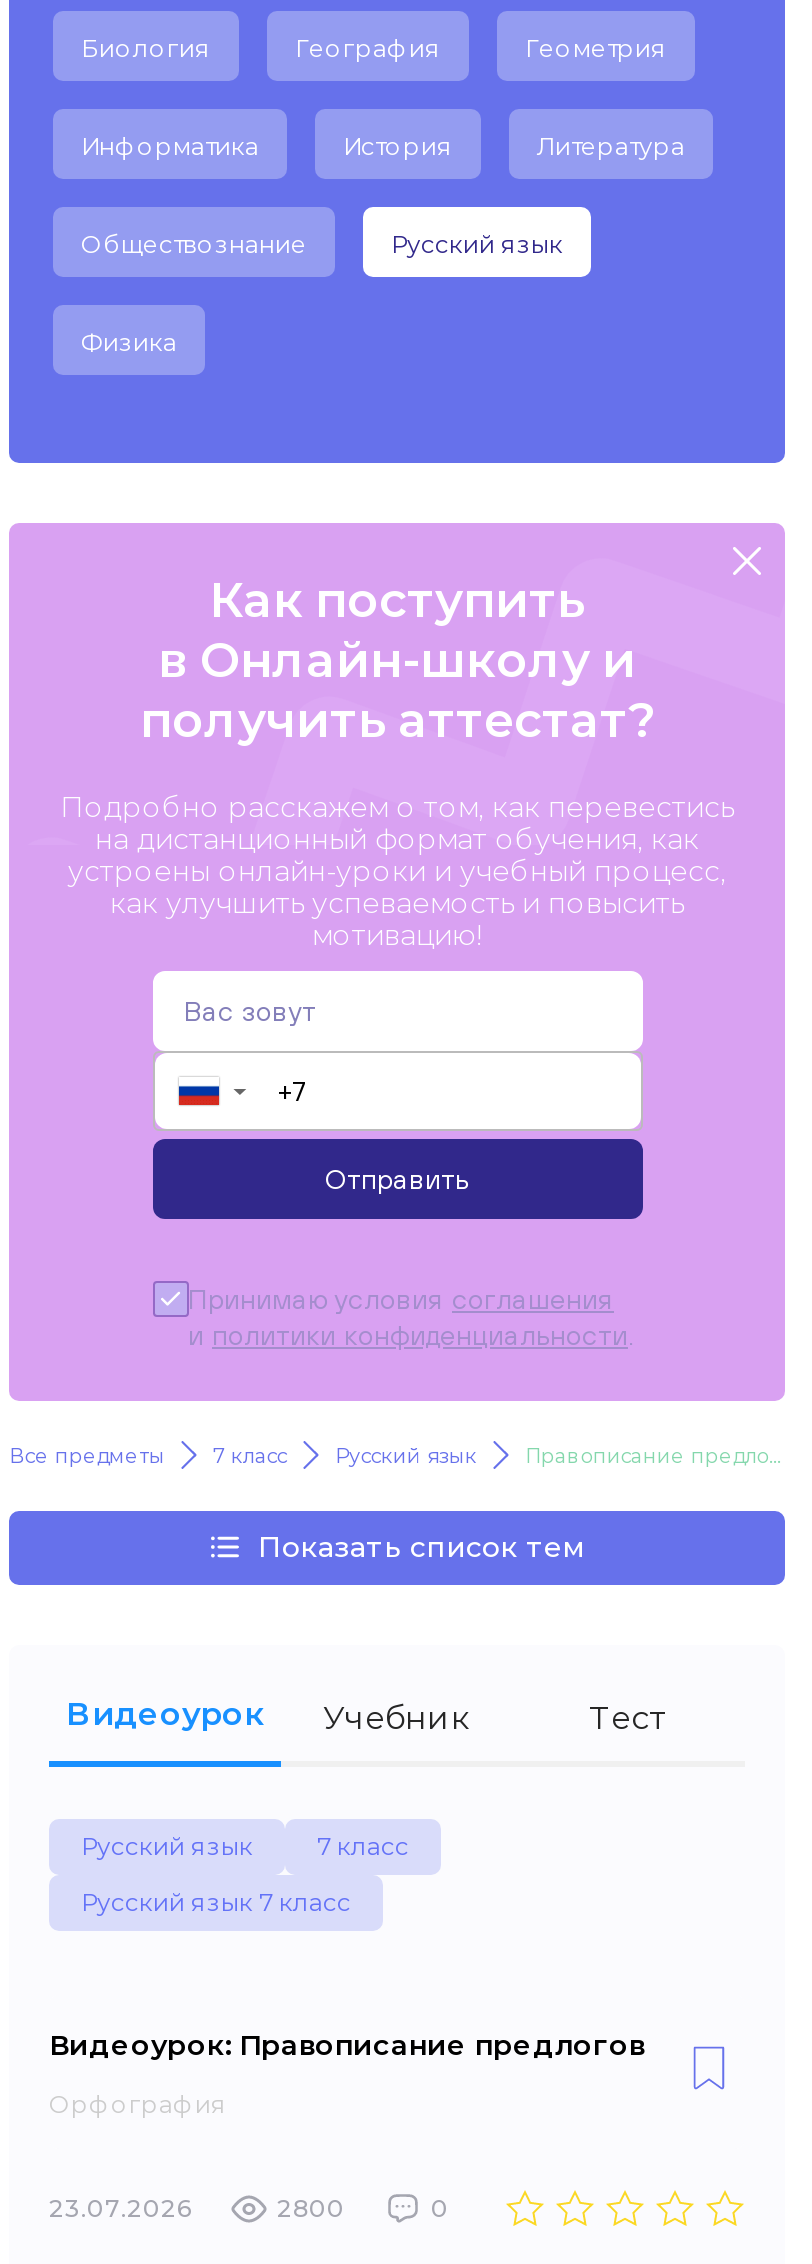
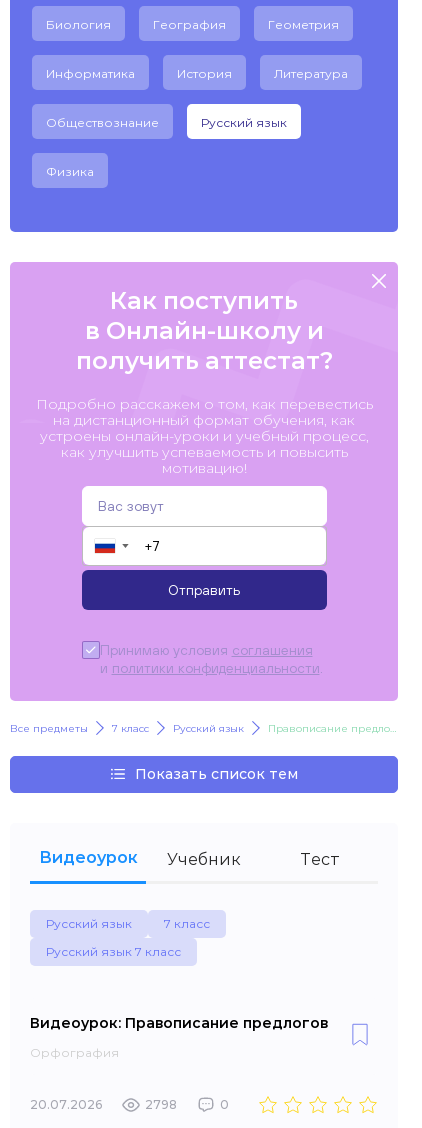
[49,2193,191,2223] 23.07.2026 -> [30,1097,102,1112] 20.07.2026
[277,2193,345,2223] 2800 -> [145,1097,177,1112] 2798

